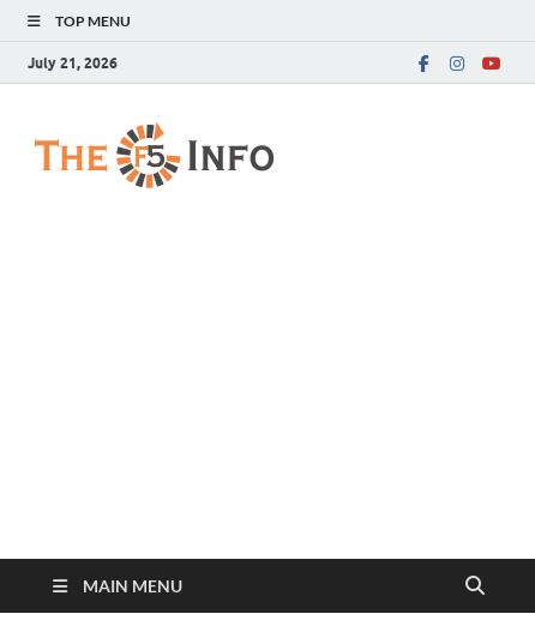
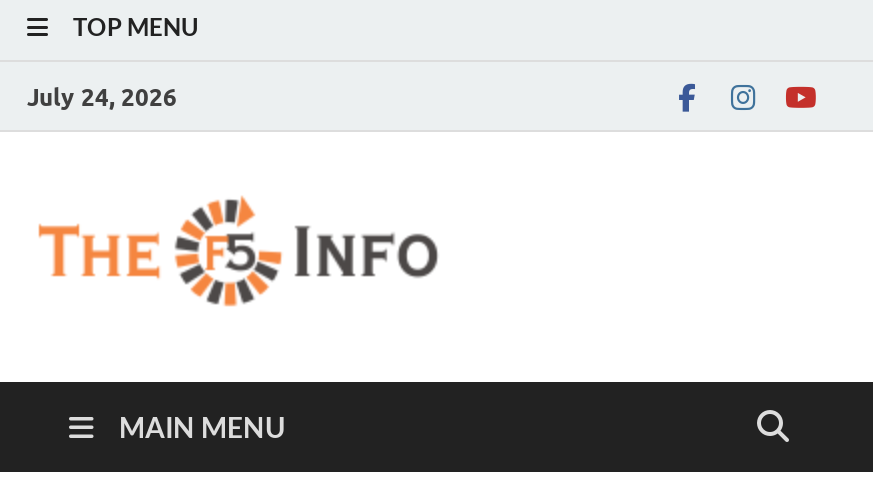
[28,53,118,71] July 21, 2026 -> [27,81,177,111] July 24, 2026

